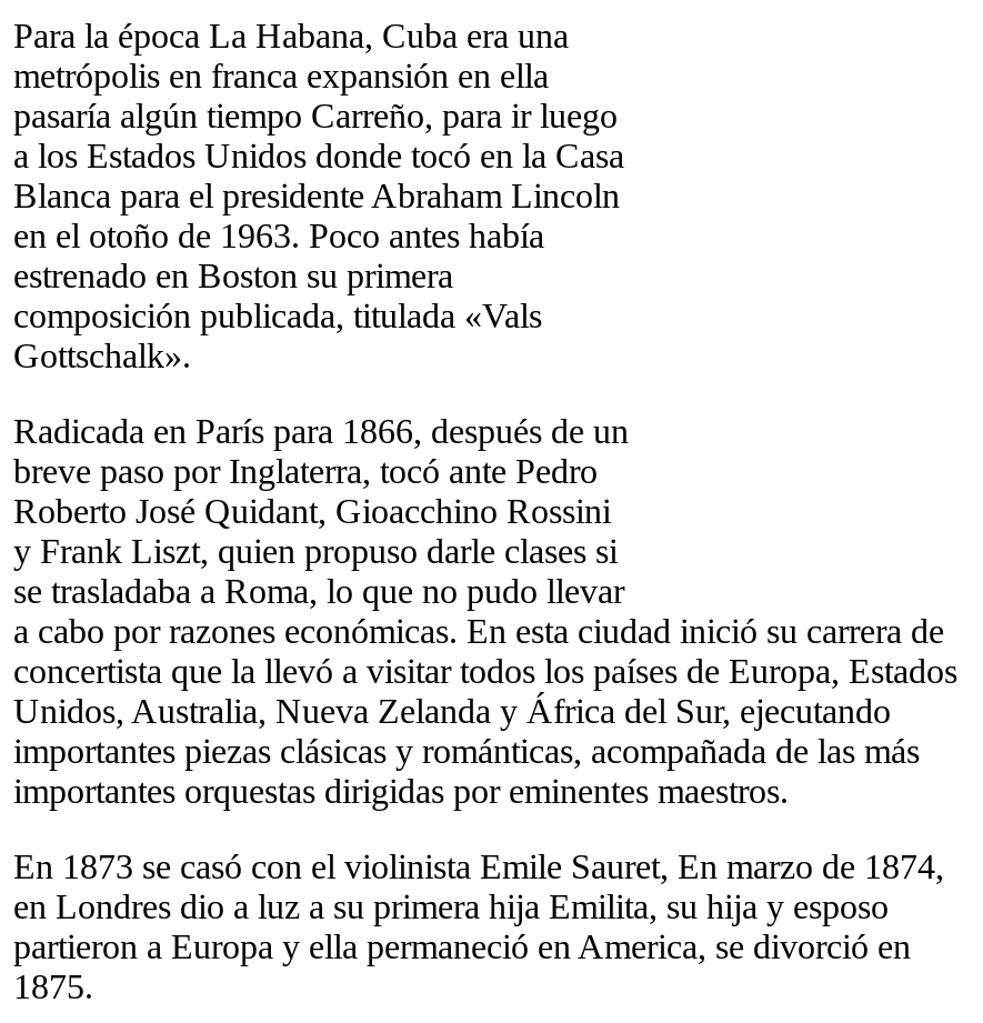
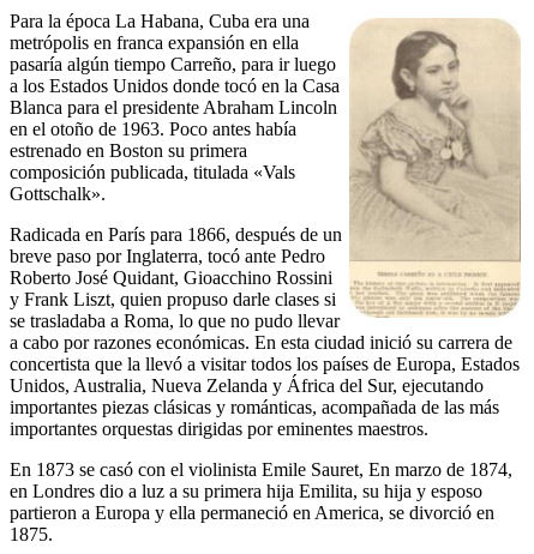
none -> [348,17,522,319] [image]

